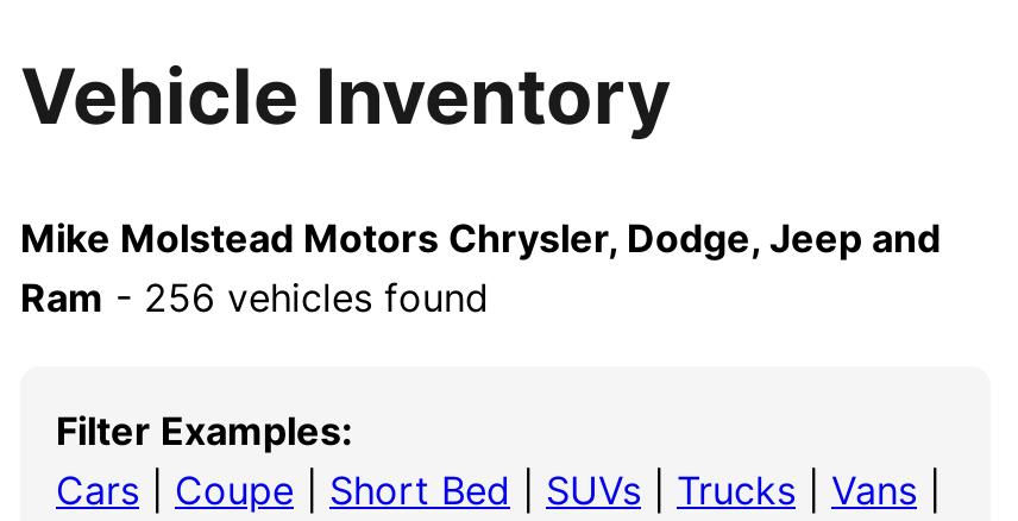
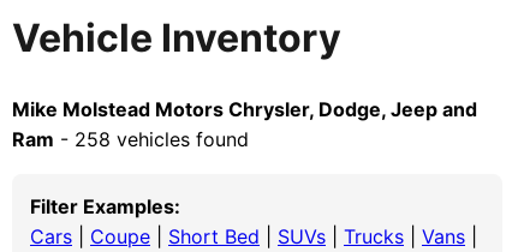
[20,273,489,321] Ram - 256 vehicles found -> [12,127,249,151] Ram - 258 vehicles found

